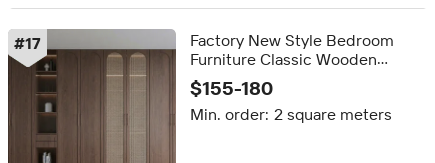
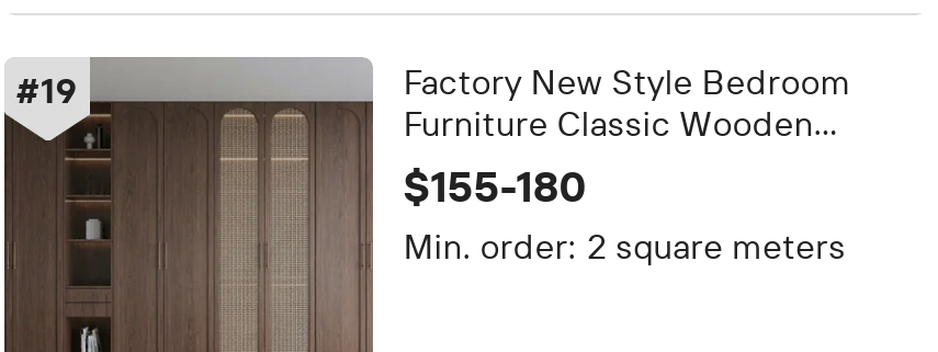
[14,34,41,53] #17 -> [16,70,78,111] #19

